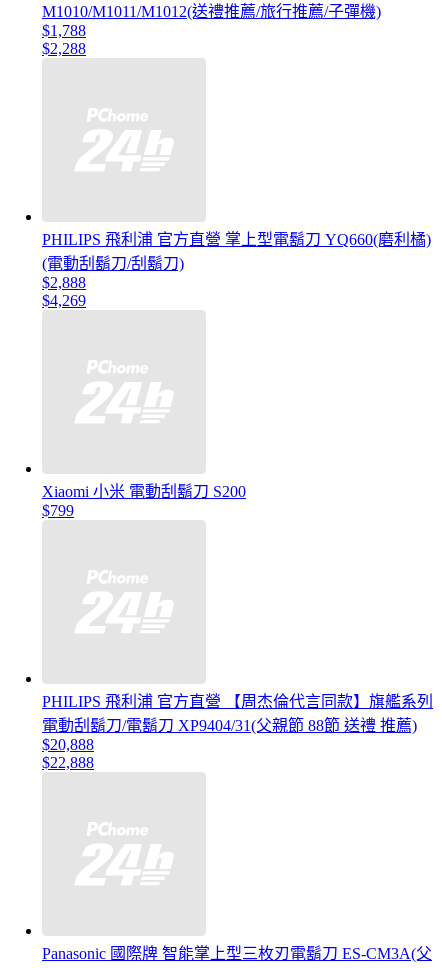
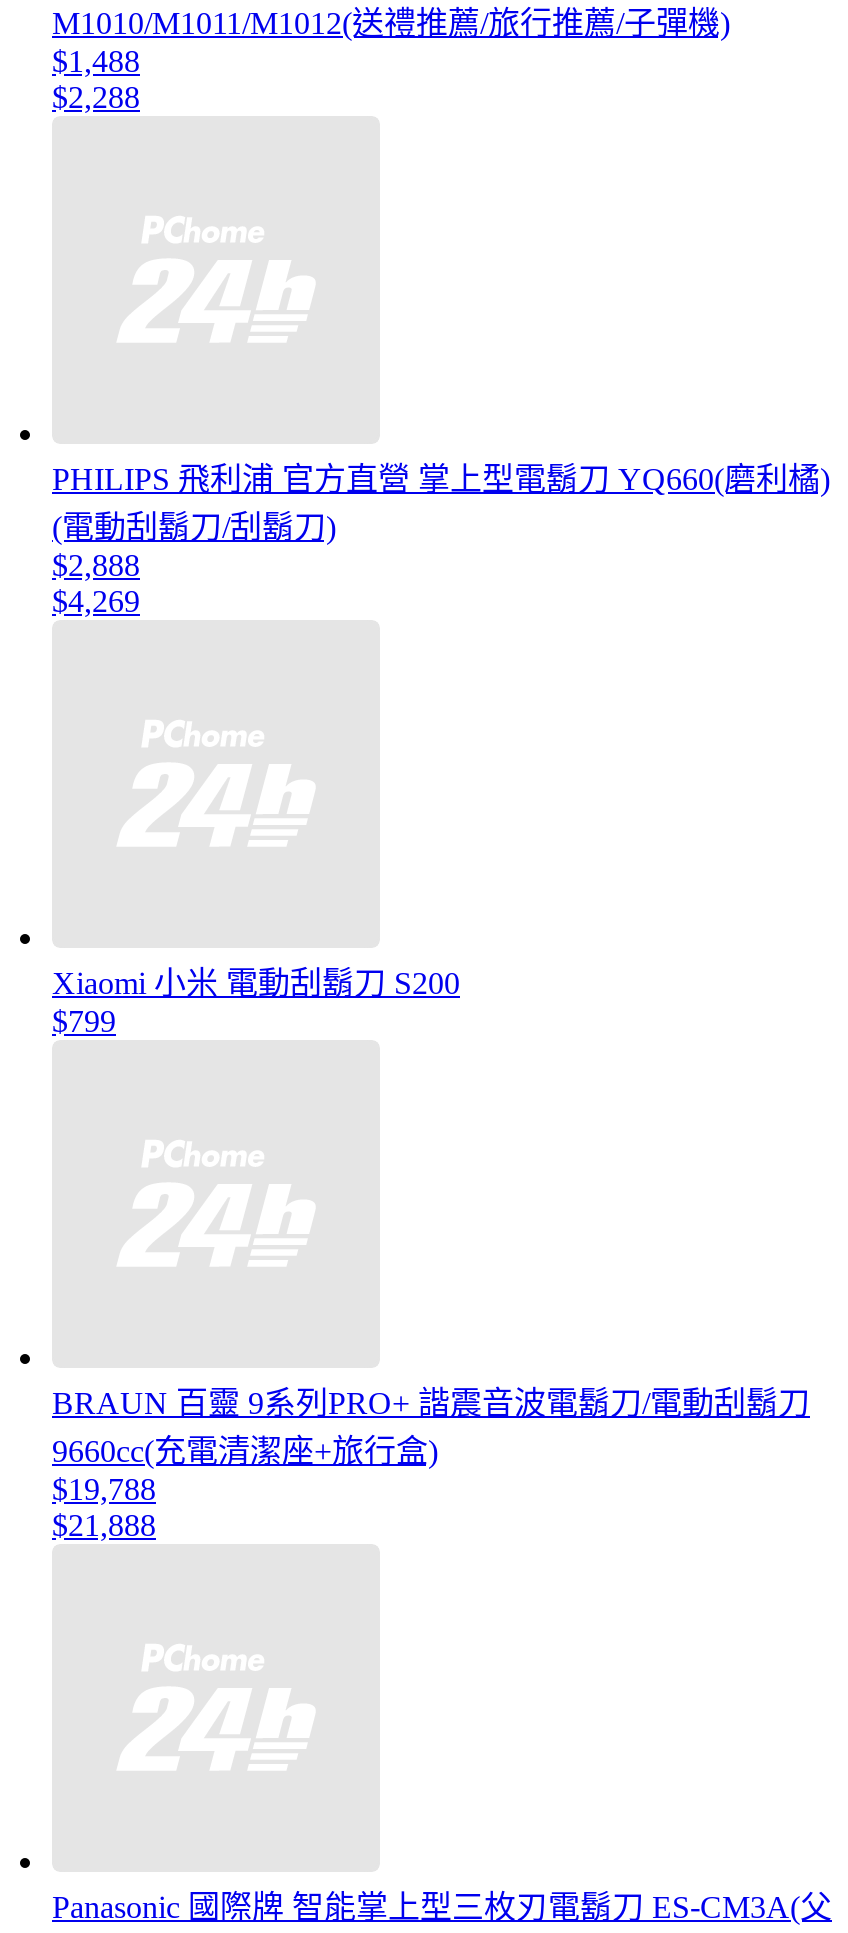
[42,22,86,39] $1,788 -> [52,45,140,79] $1,488
[42,693,433,771] PHILIPS 飛利浦 官方直營 【周杰倫代言同款】旗艦系列 | 電動刮鬍刀/電鬍刀 XP9404/31(父親節 88節 送禮 推薦) | $20,888 | $22,888 -> [52,1387,810,1543] BRAUN 百靈 9系列PRO+ 諧震音波電鬍刀/電動刮鬍刀 | 9660cc(充電清潔座+旅行盒) | $19,788 | $21,888

